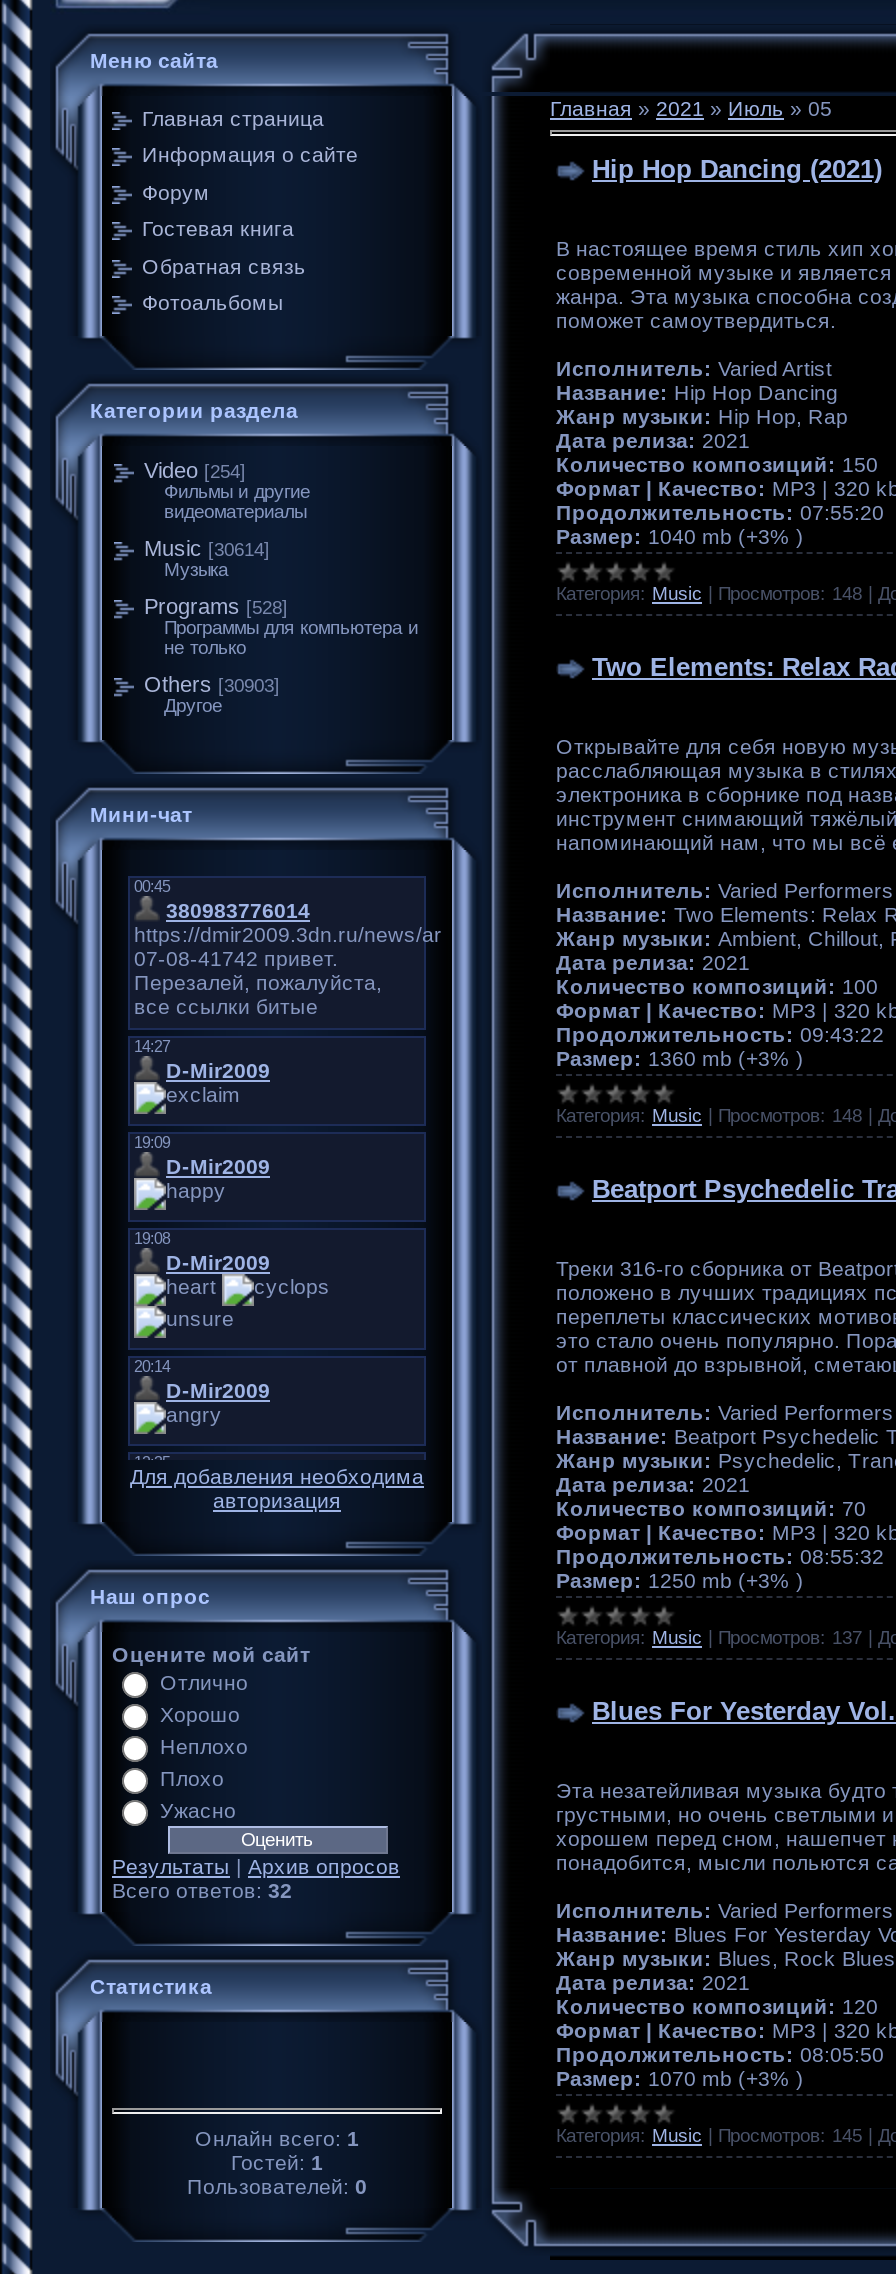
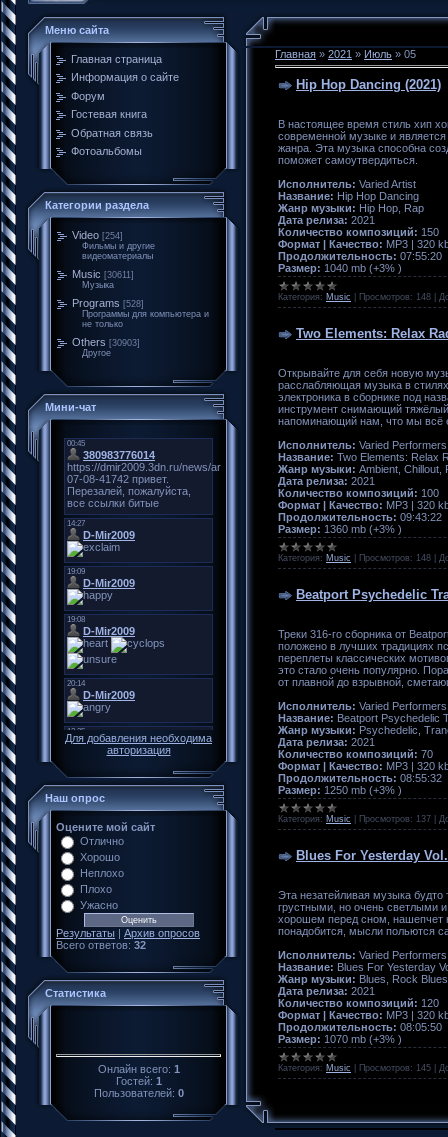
[144,536,270,560] Music [30614] -> [72,268,134,280] Music [30611]

